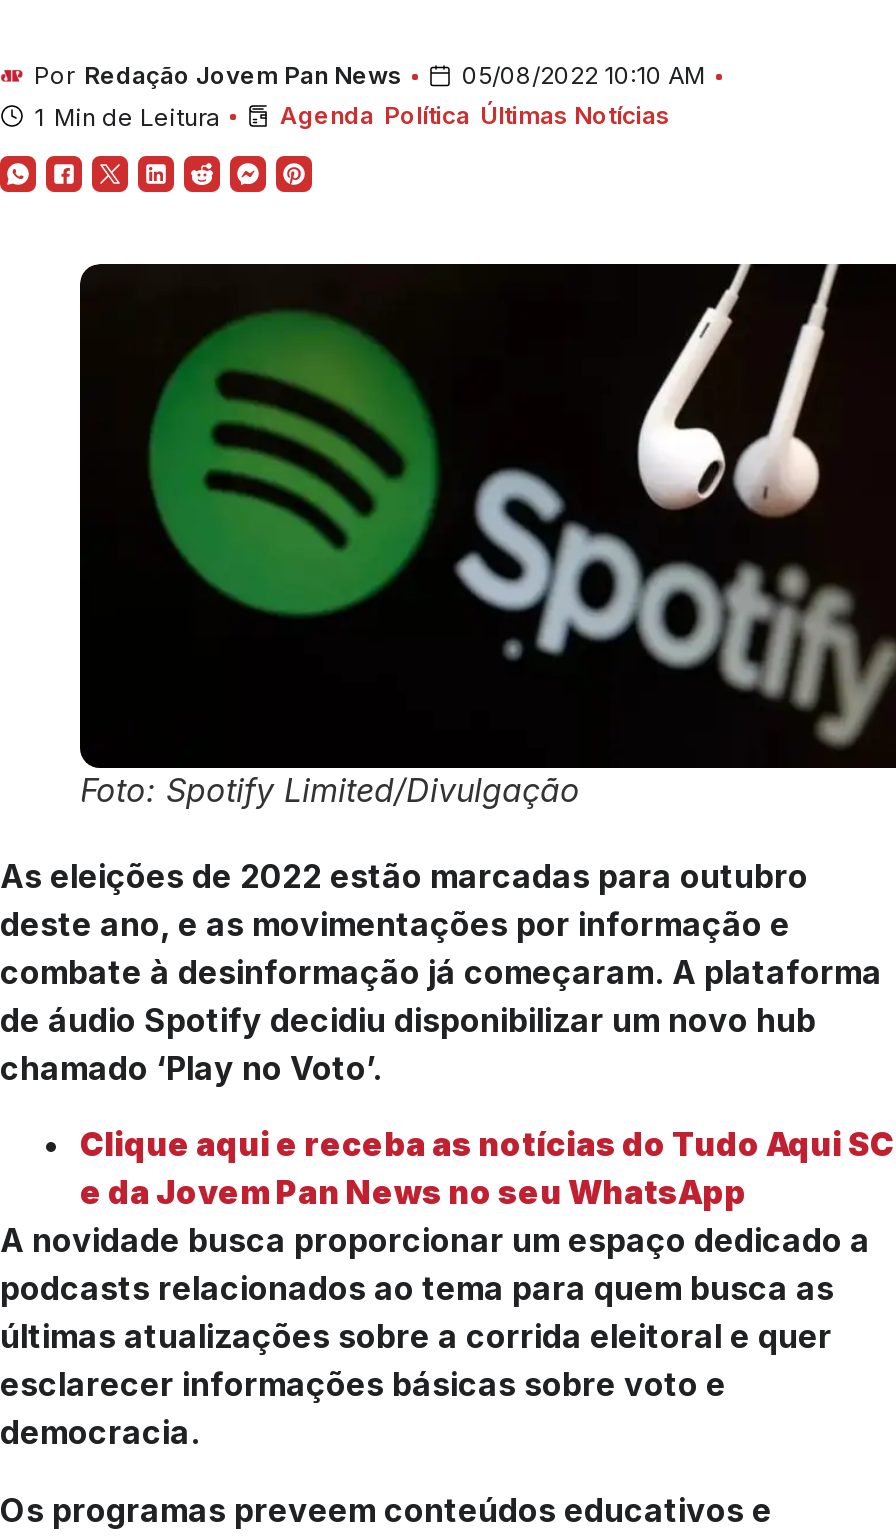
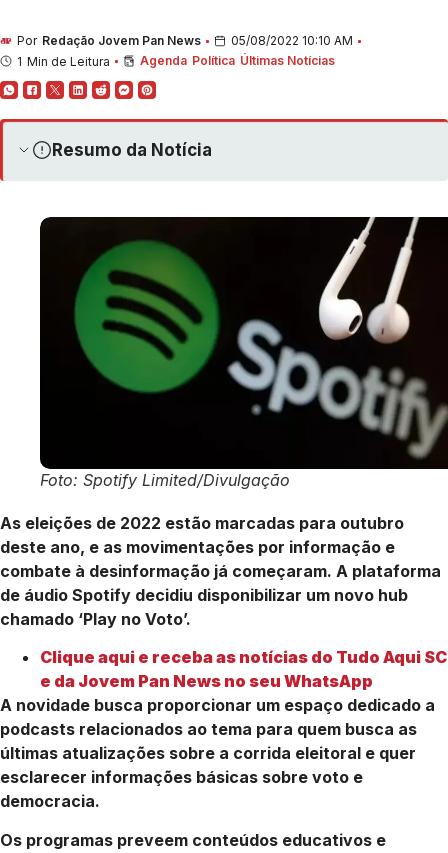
none -> [52,140,212,160] Resumo da Notícia

